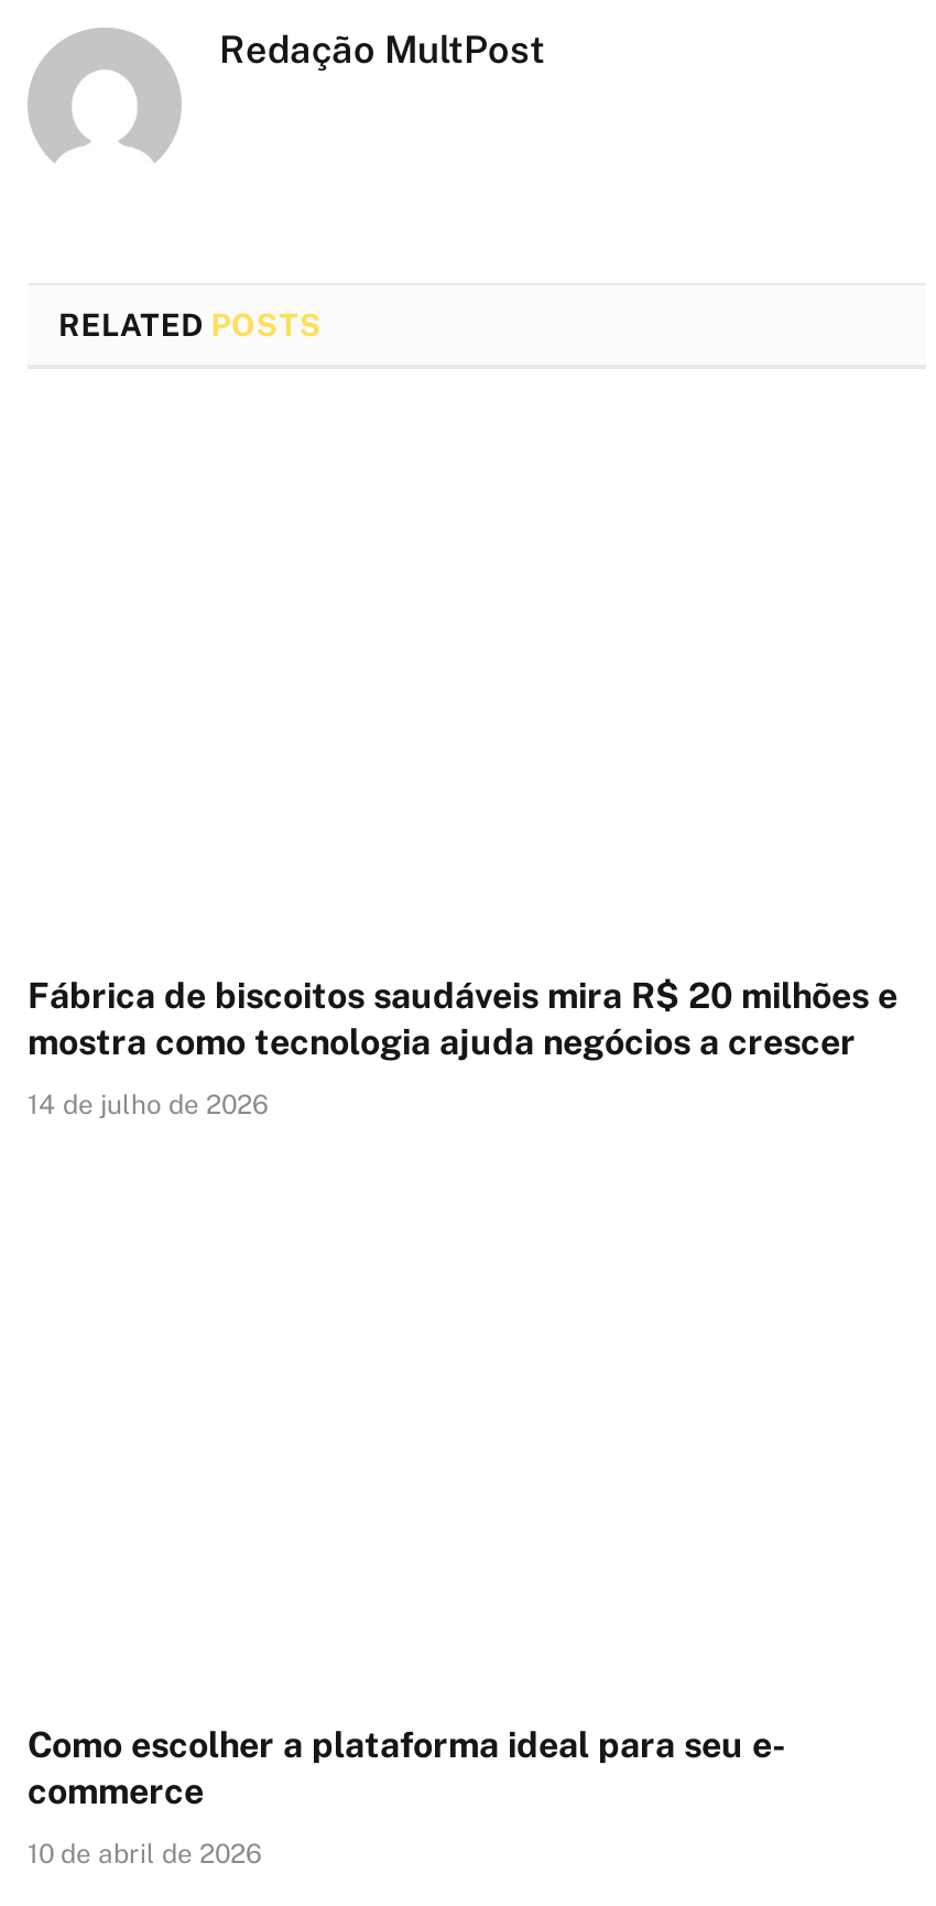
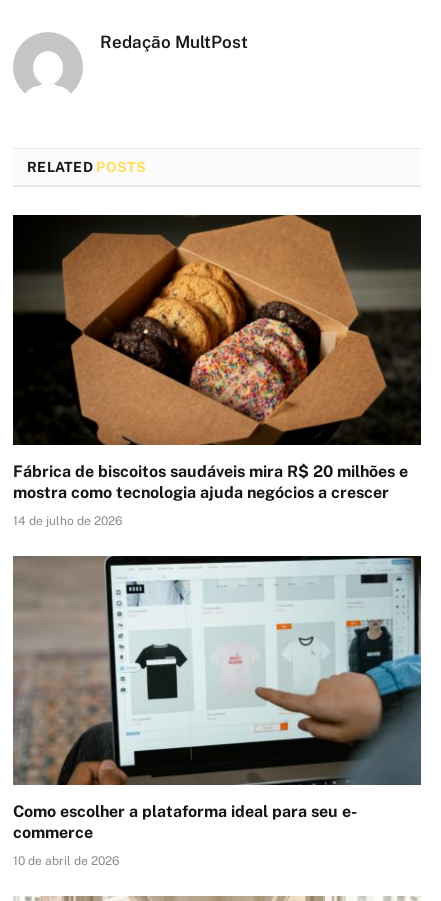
none -> [12,214,422,446] [image]
none -> [12,555,422,786] [image]

